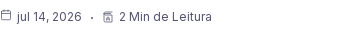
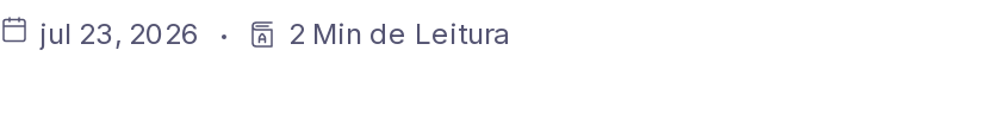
[17,9,82,24] jul 14, 2026 -> [41,15,200,51] jul 23, 2026

